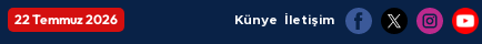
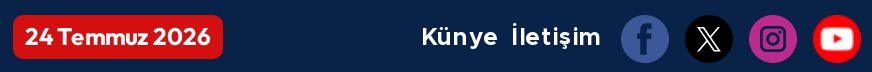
[14,11,118,27] 22 Temmuz 2026 -> [25,21,211,51] 24 Temmuz 2026

